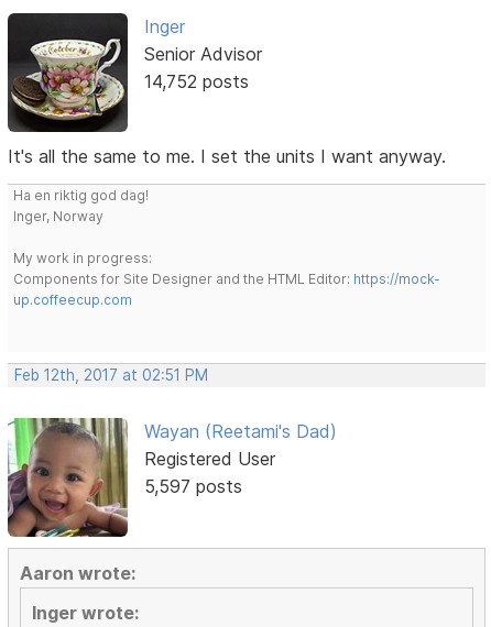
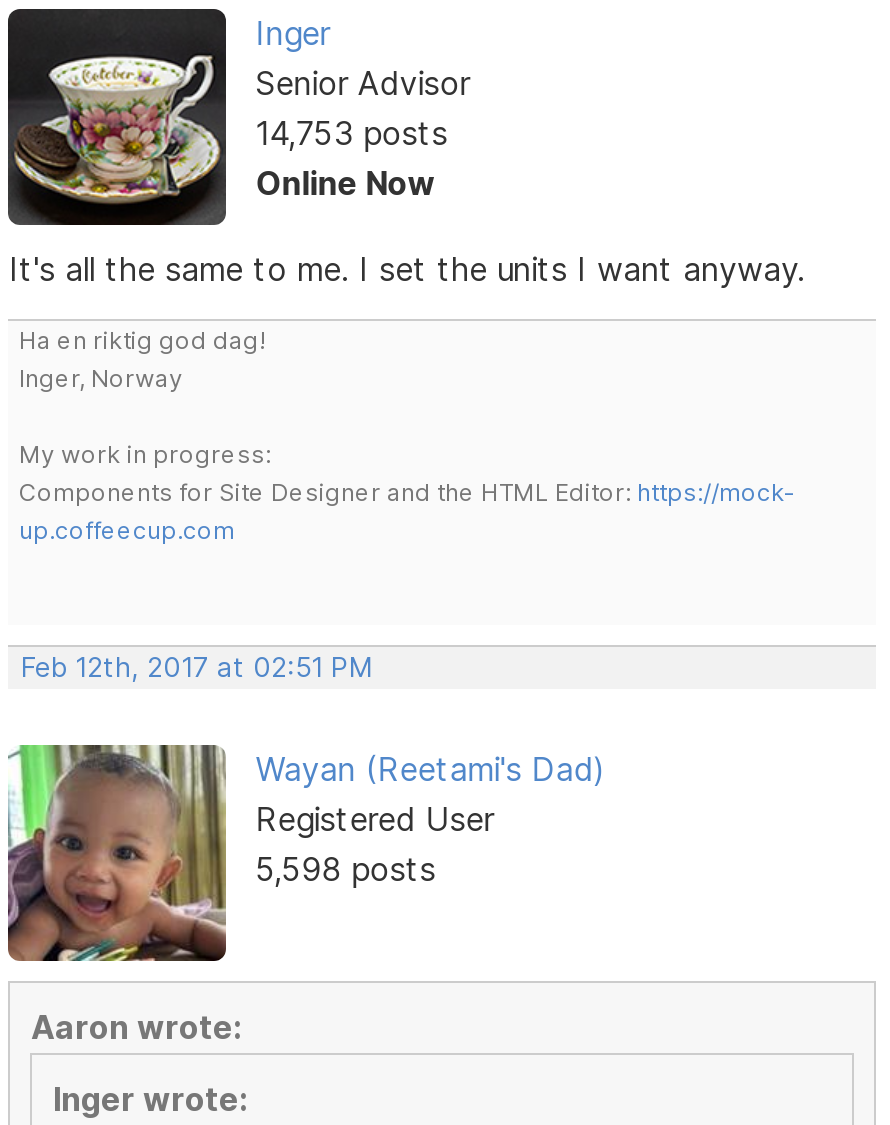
[144,70,248,92] 14,752 posts -> [255,112,447,202] 14,753 posts | Online Now
[144,475,242,497] 5,597 posts -> [255,849,435,889] 5,598 posts

